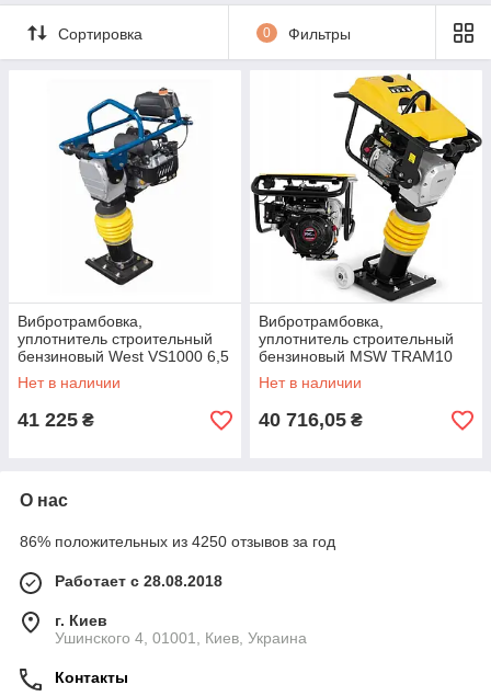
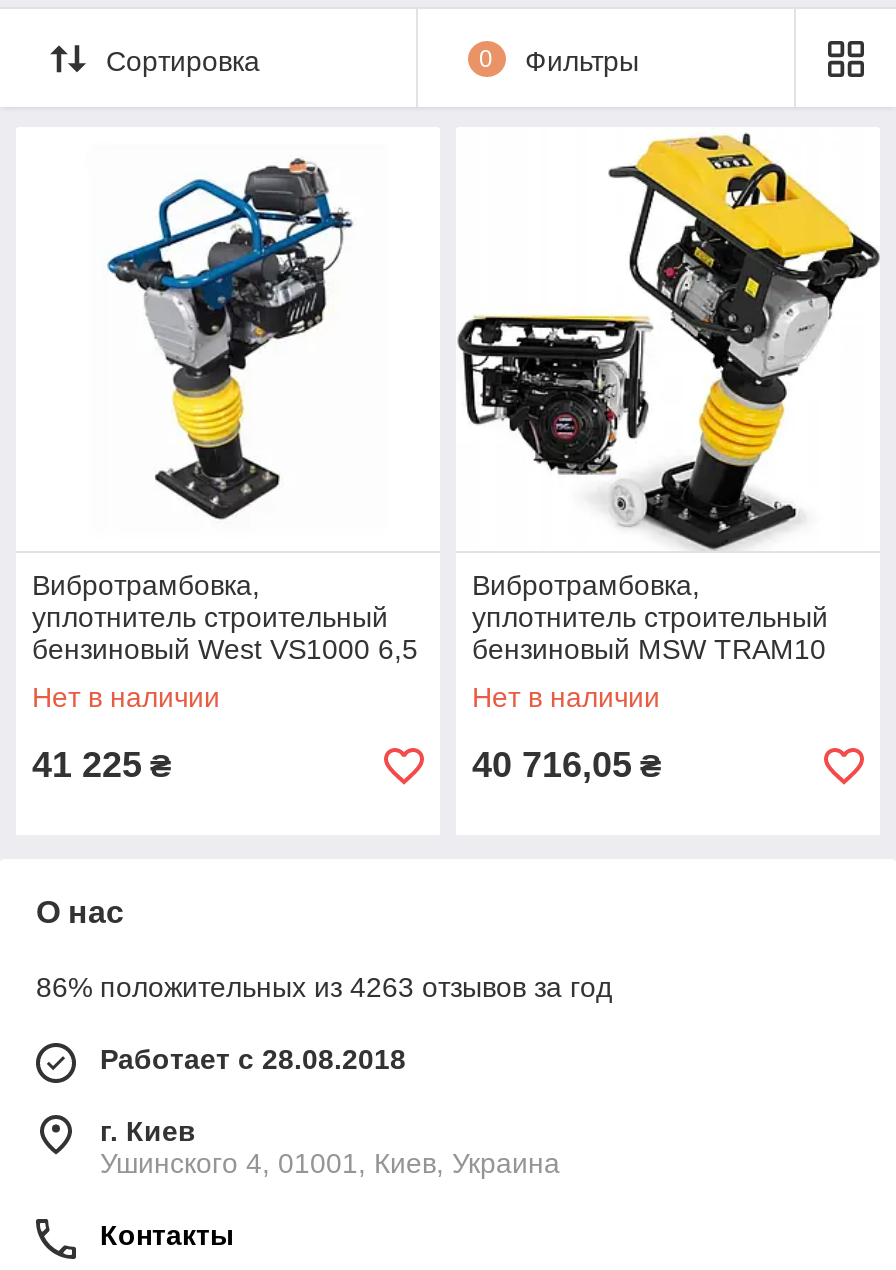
[20,533,335,550] 86% положительных из 4250 отзывов за год -> [36,971,612,1003] 86% положительных из 4263 отзывов за год

